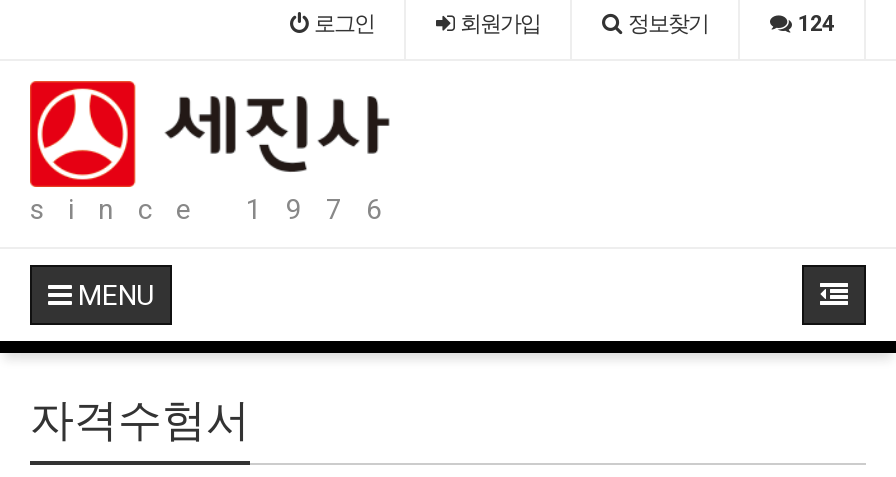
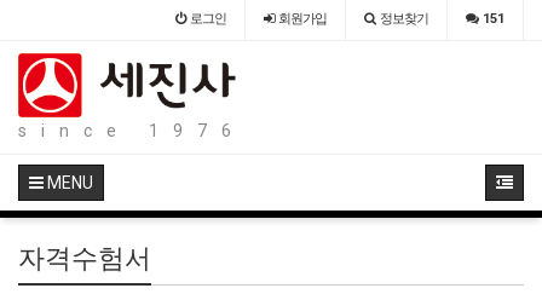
[798,11,834,37] 124 -> [483,11,504,27] 151

